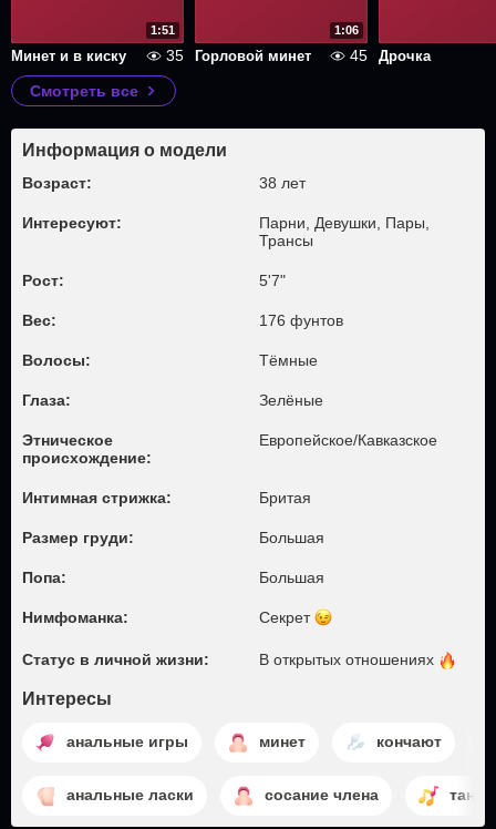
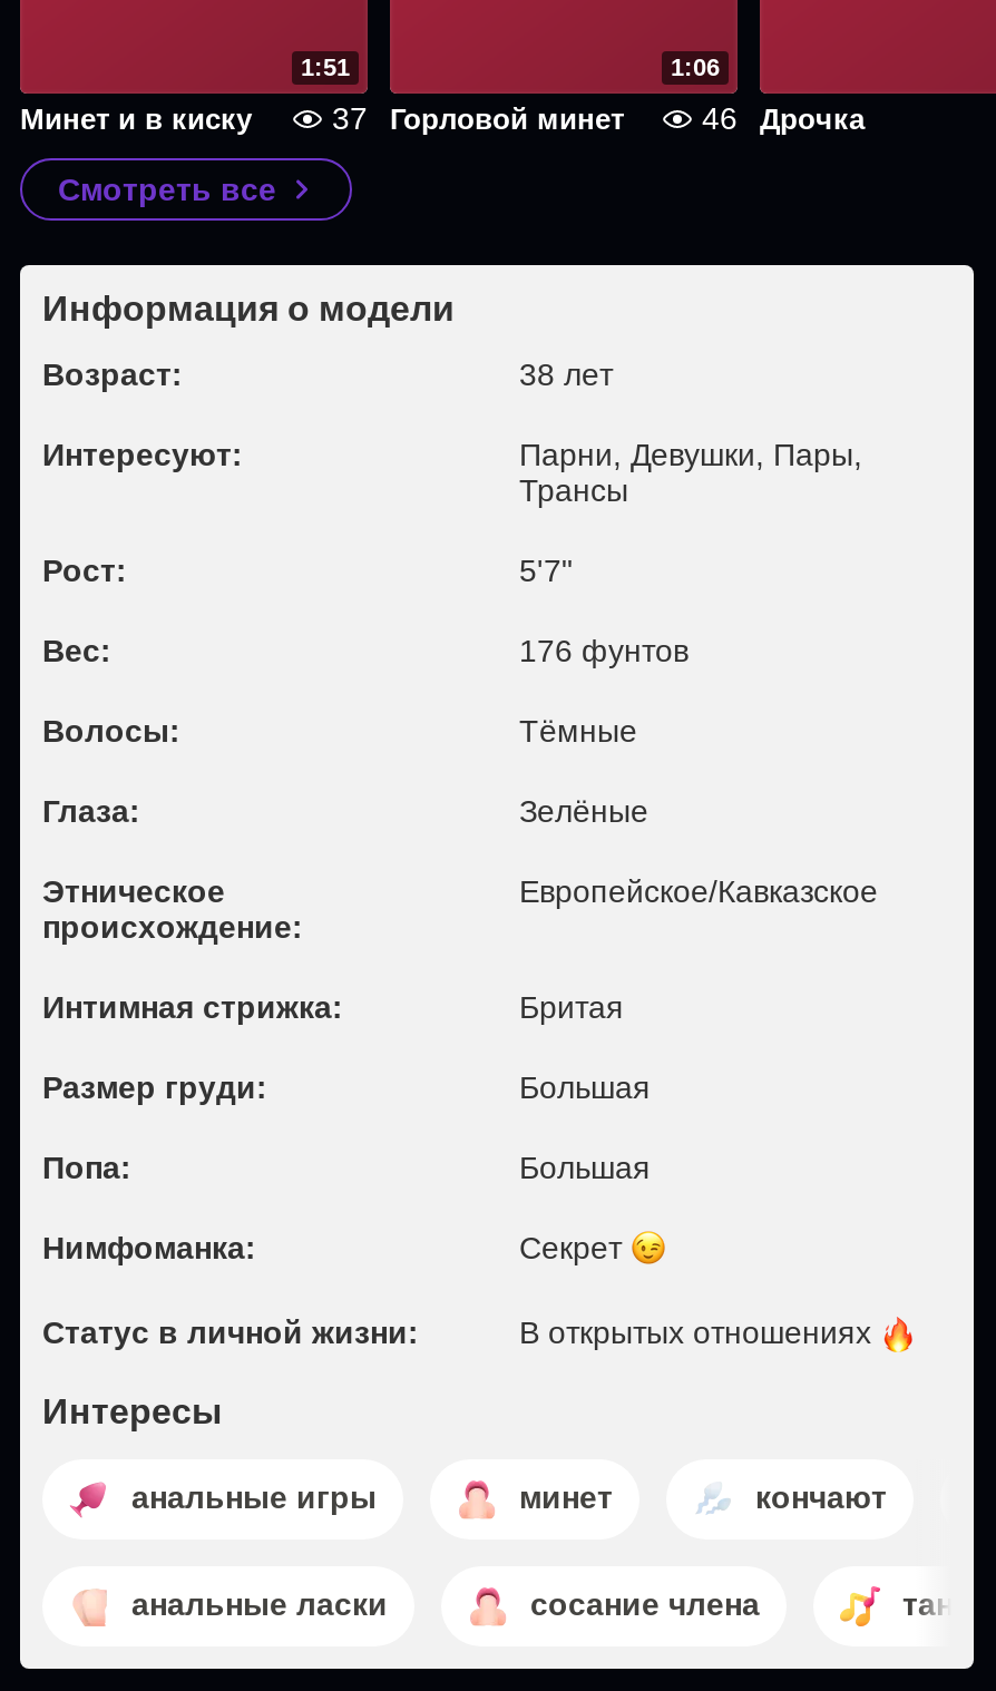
[166,47,311,64] 35 Горловой минет -> [332,100,624,136] 37 Горловой минет
[350,47,431,64] 45 Дрочка -> [702,100,865,136] 46 Дрочка

